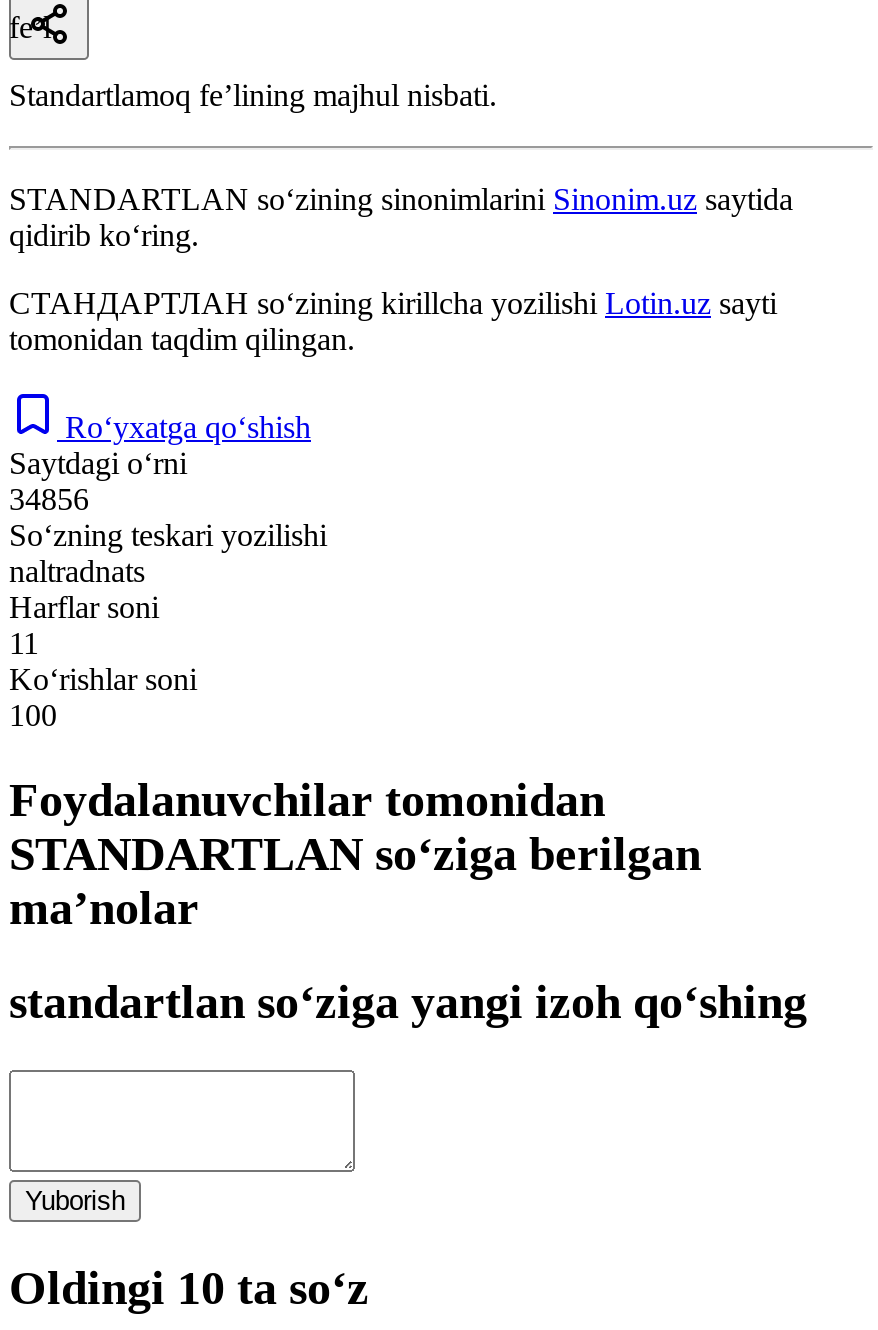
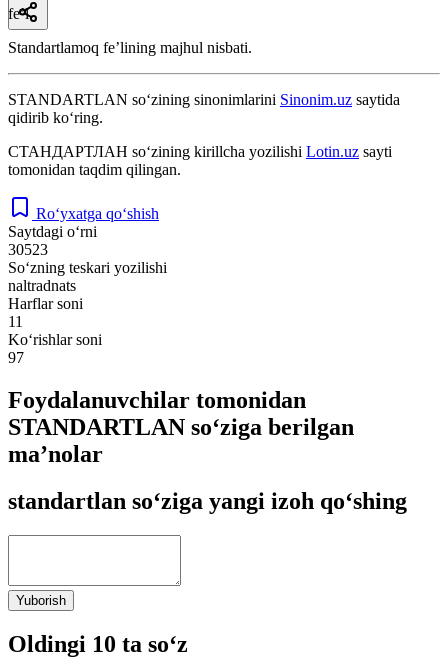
[9,482,89,516] 34856 -> [8,241,48,258] 30523
[9,698,57,732] 100 -> [8,349,24,366] 97

